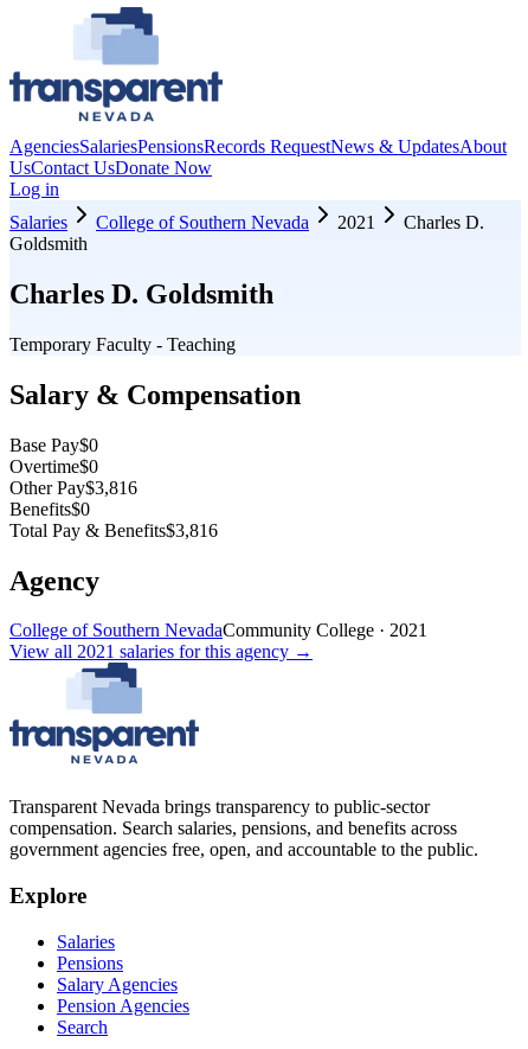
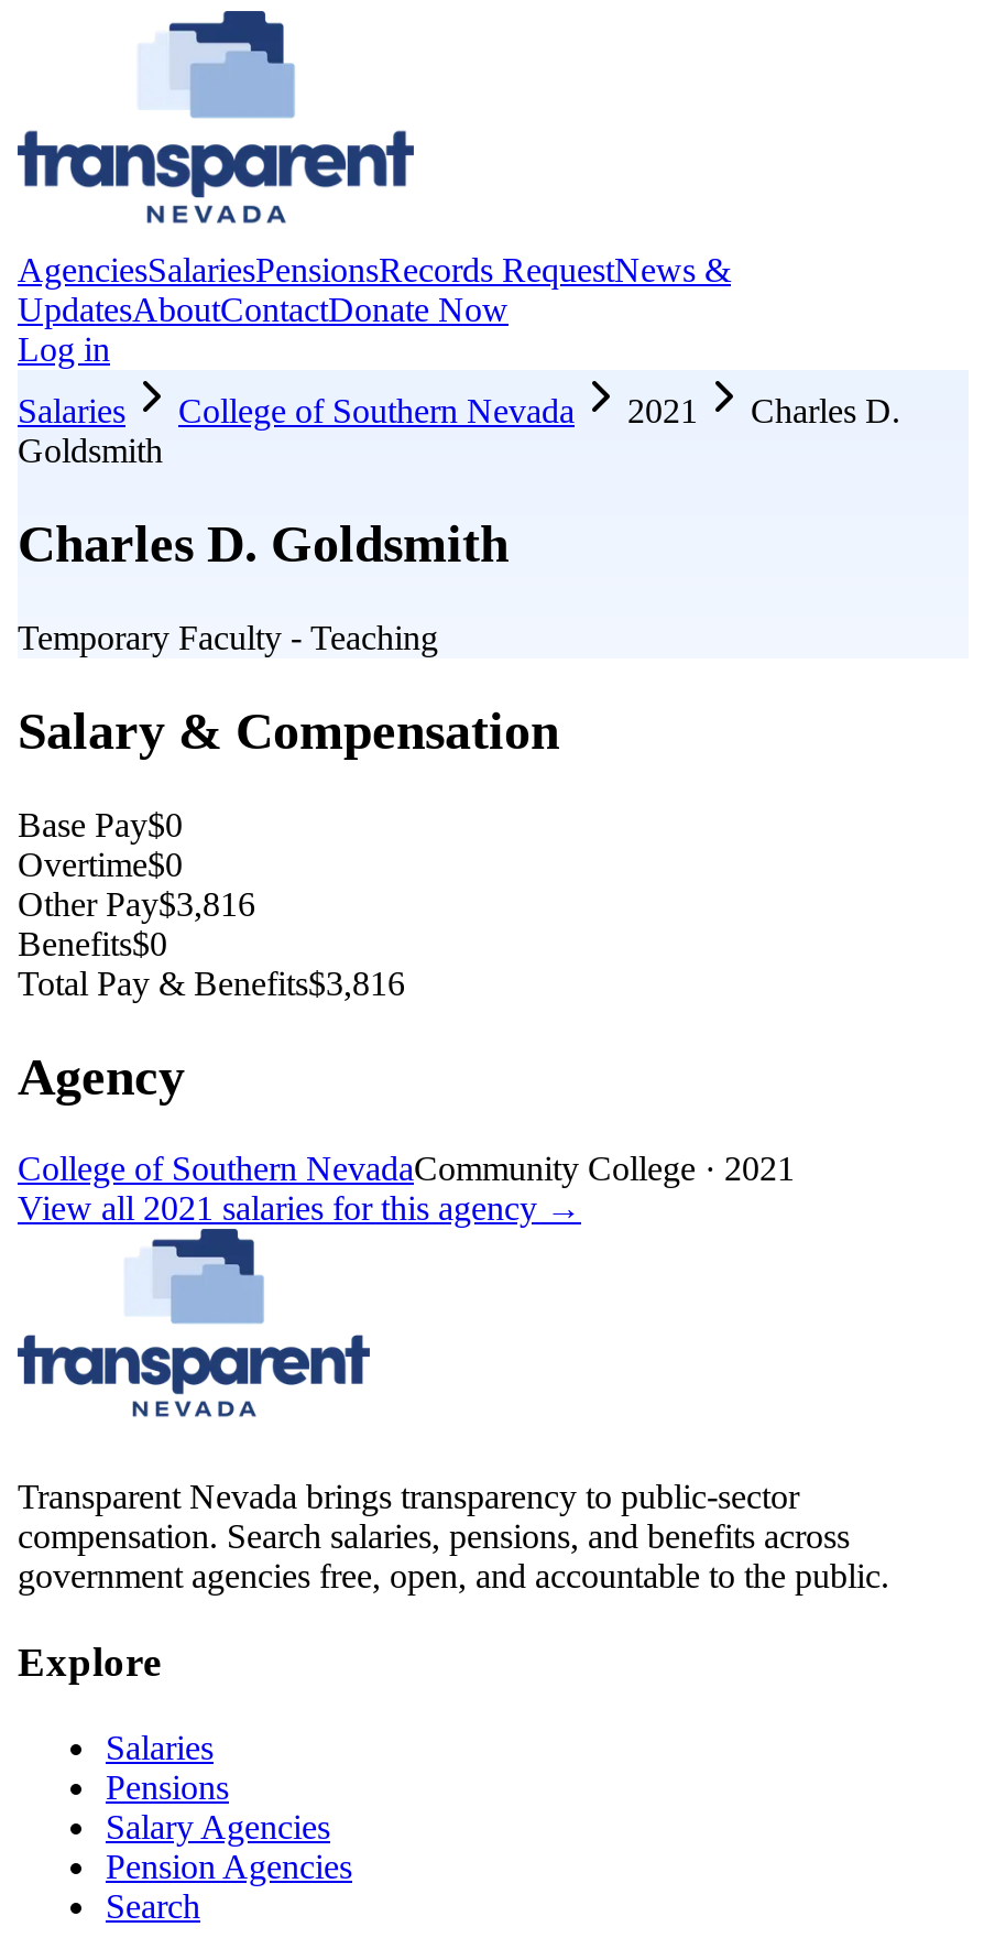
[9,136,507,178] AgenciesSalariesPensionsRecords RequestNews & UpdatesAbout | UsContact UsDonate Now -> [18,251,731,328] AgenciesSalariesPensionsRecords RequestNews & | UpdatesAboutContactDonate Now

